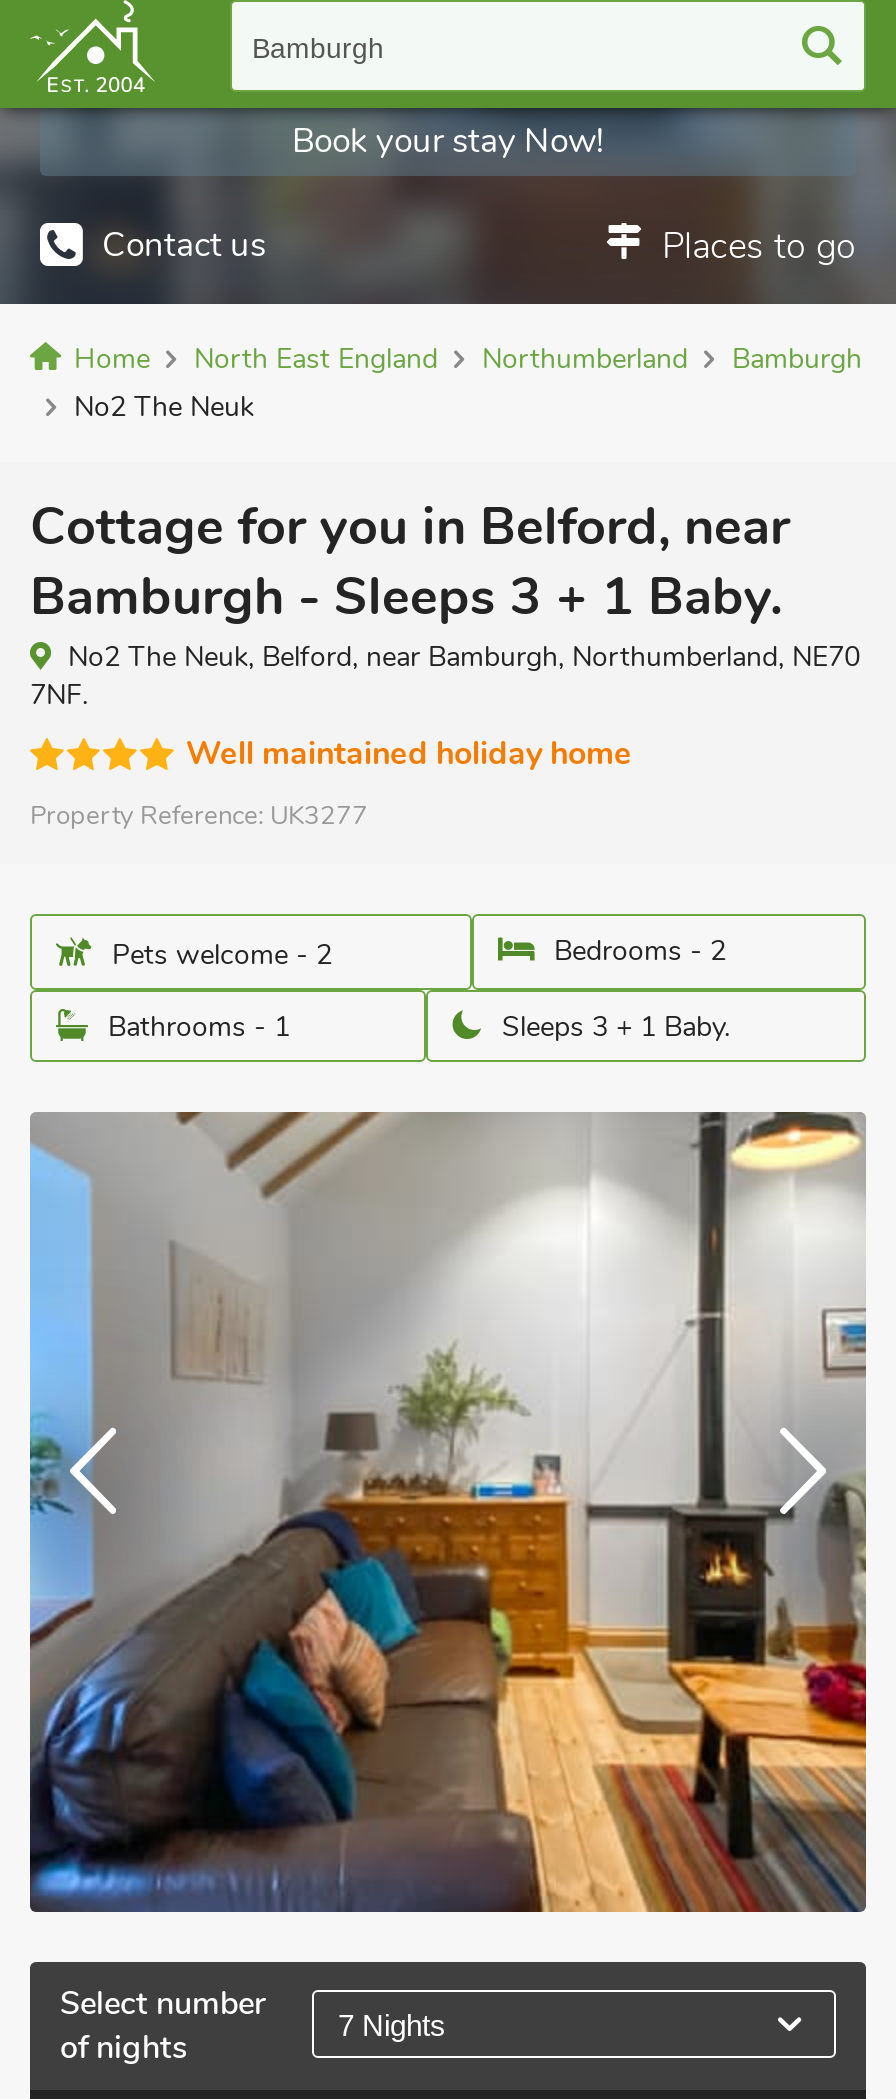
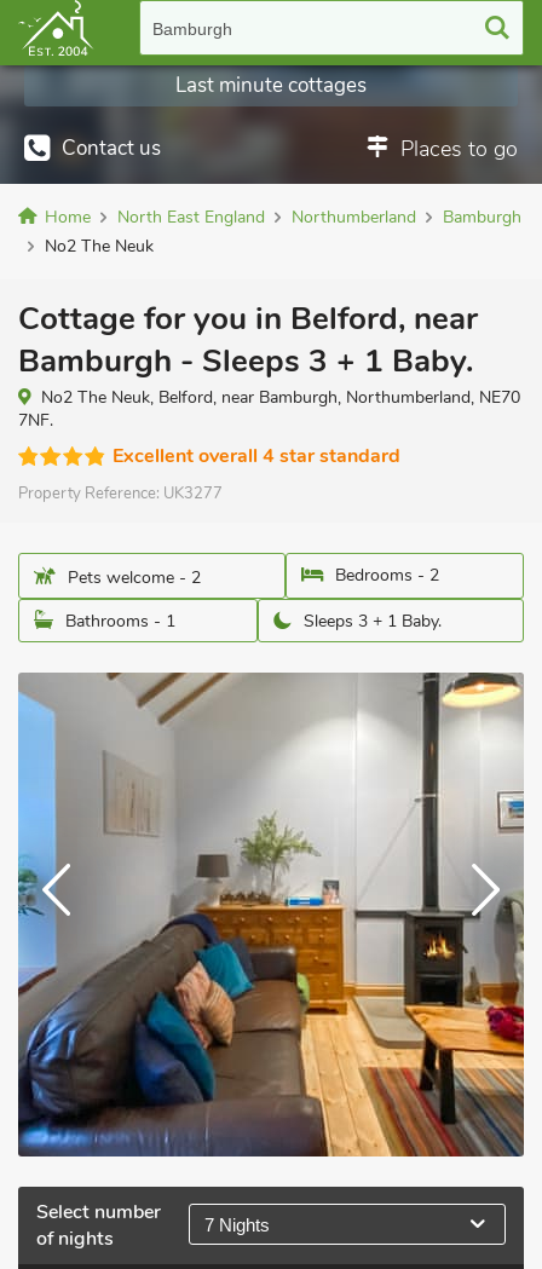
[292,118,604,164] Book your stay Now! -> [175,71,367,99] Last minute cottages
[186,732,632,776] Well maintained holiday home -> [113,443,400,469] Excellent overall 4 star standard

